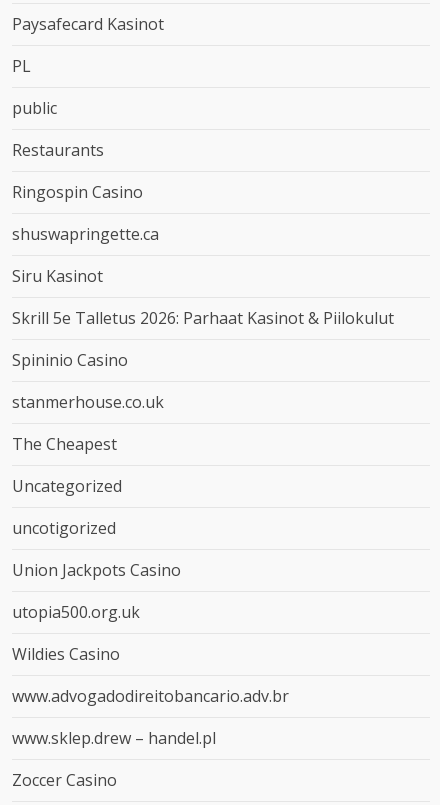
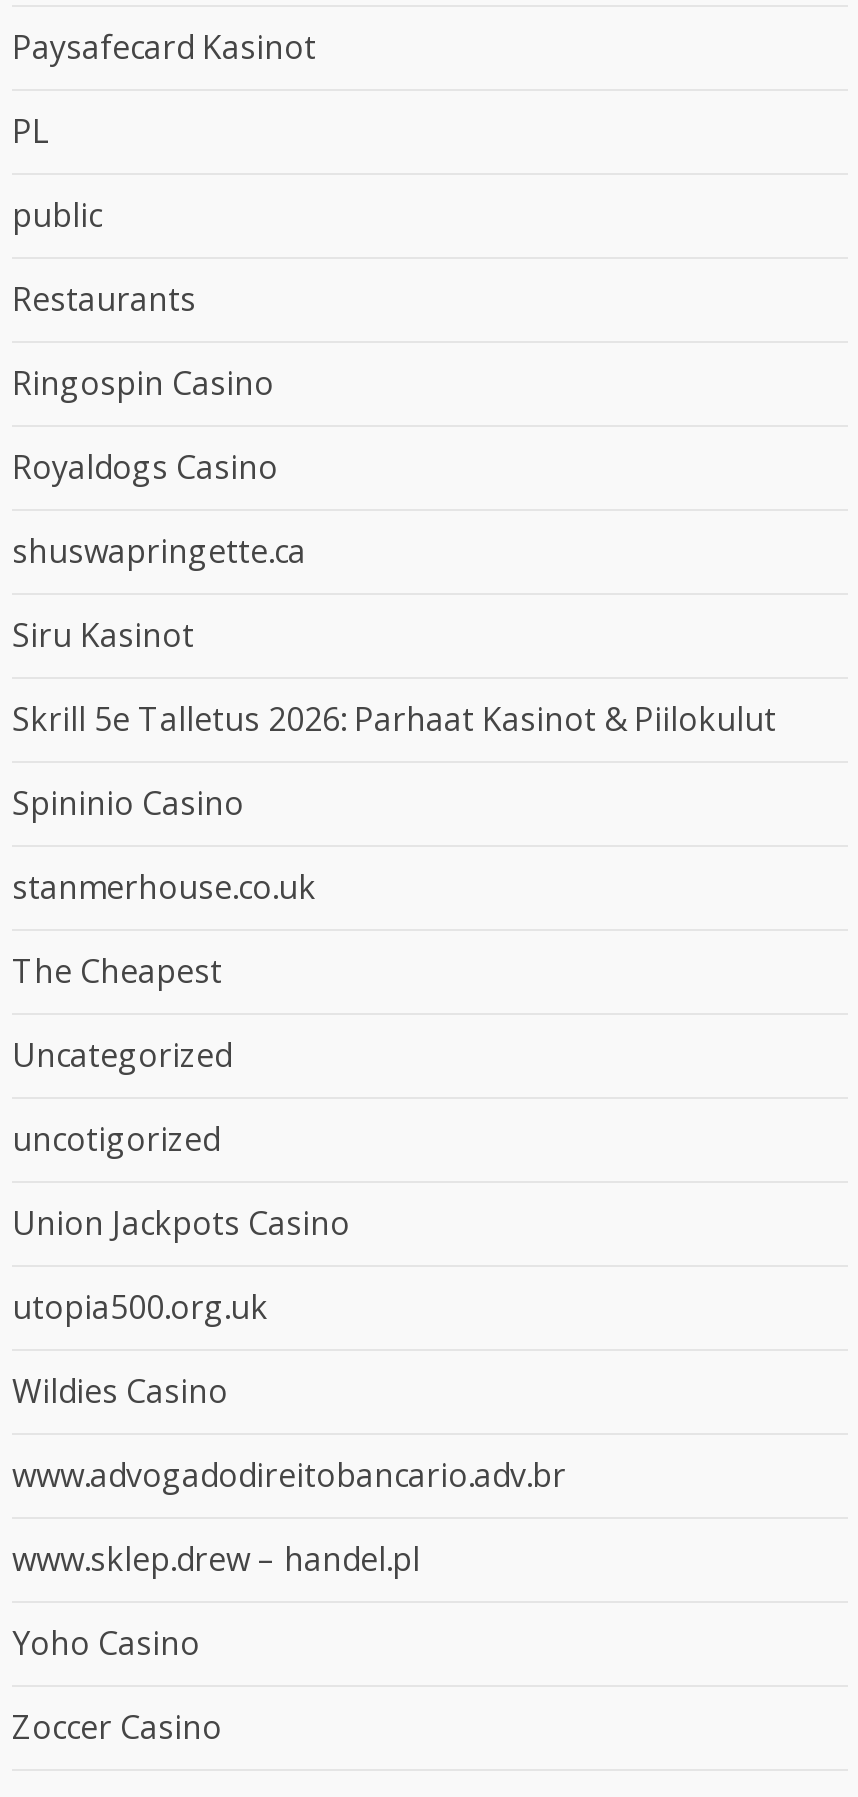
none -> [12,445,278,489] Royaldogs Casino
none -> [12,1621,200,1665] Yoho Casino

